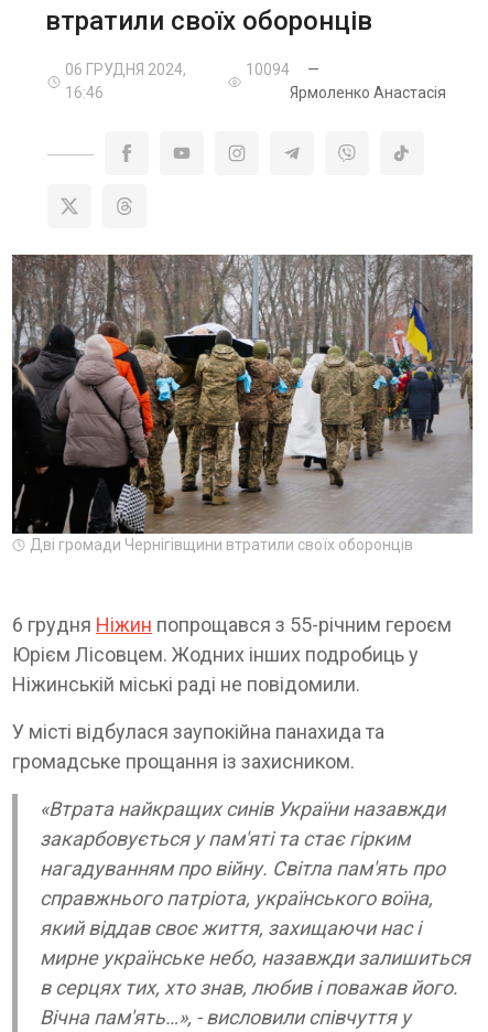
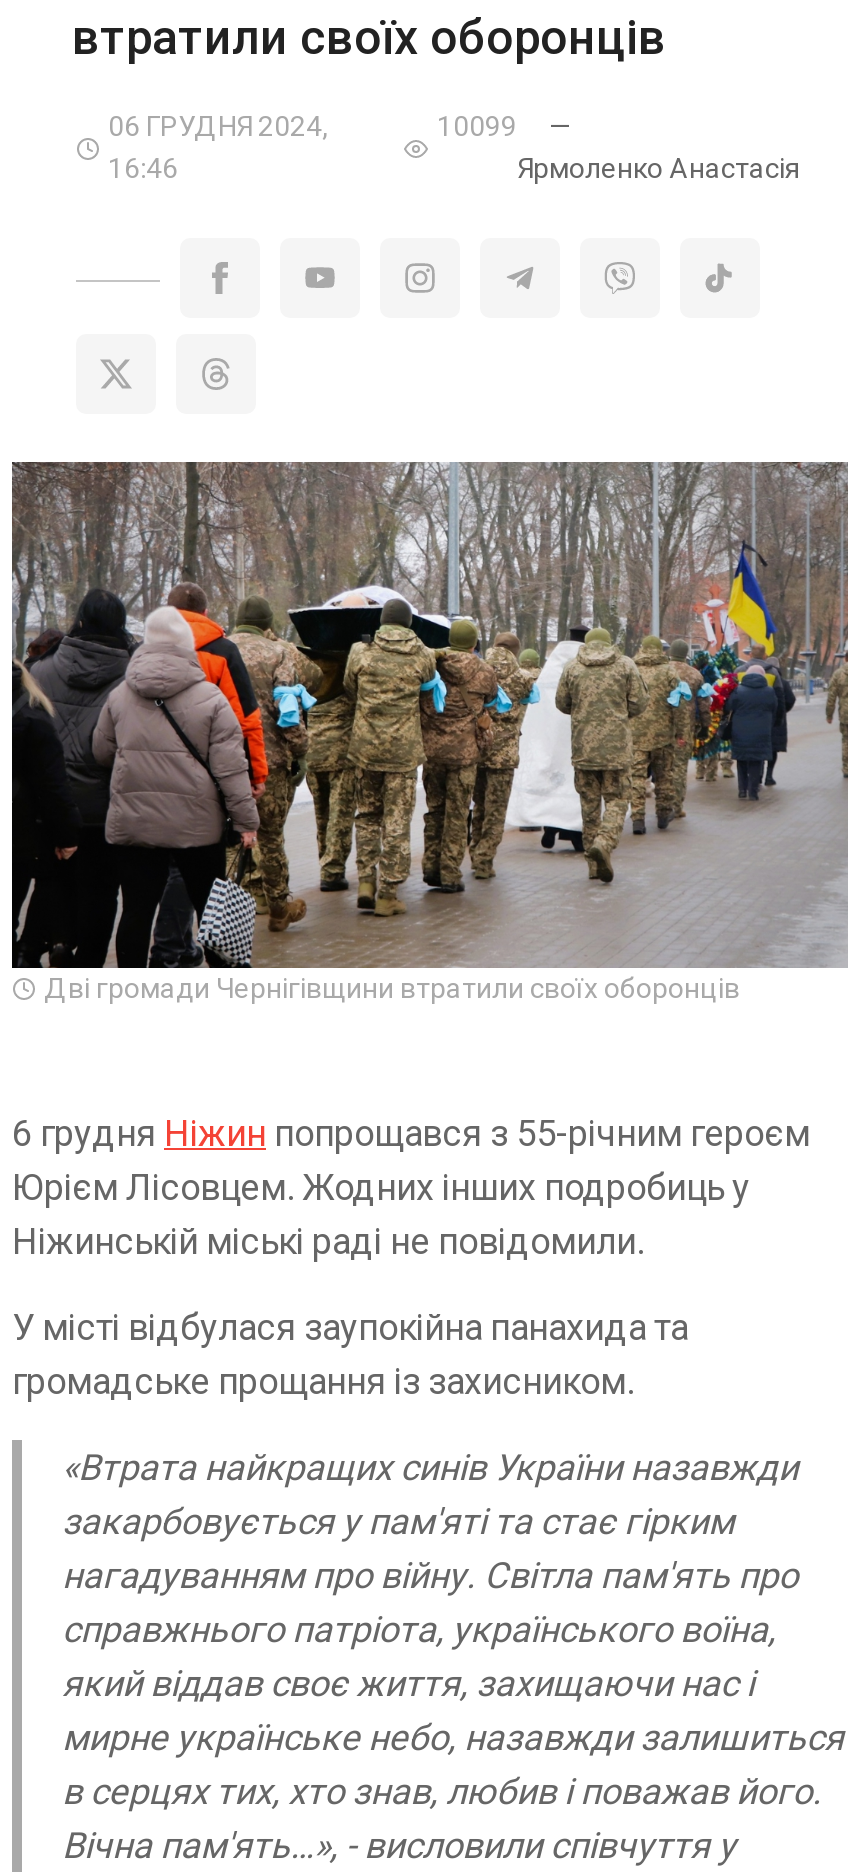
[246,61,290,78] 10094 -> [437,110,517,142] 10099

